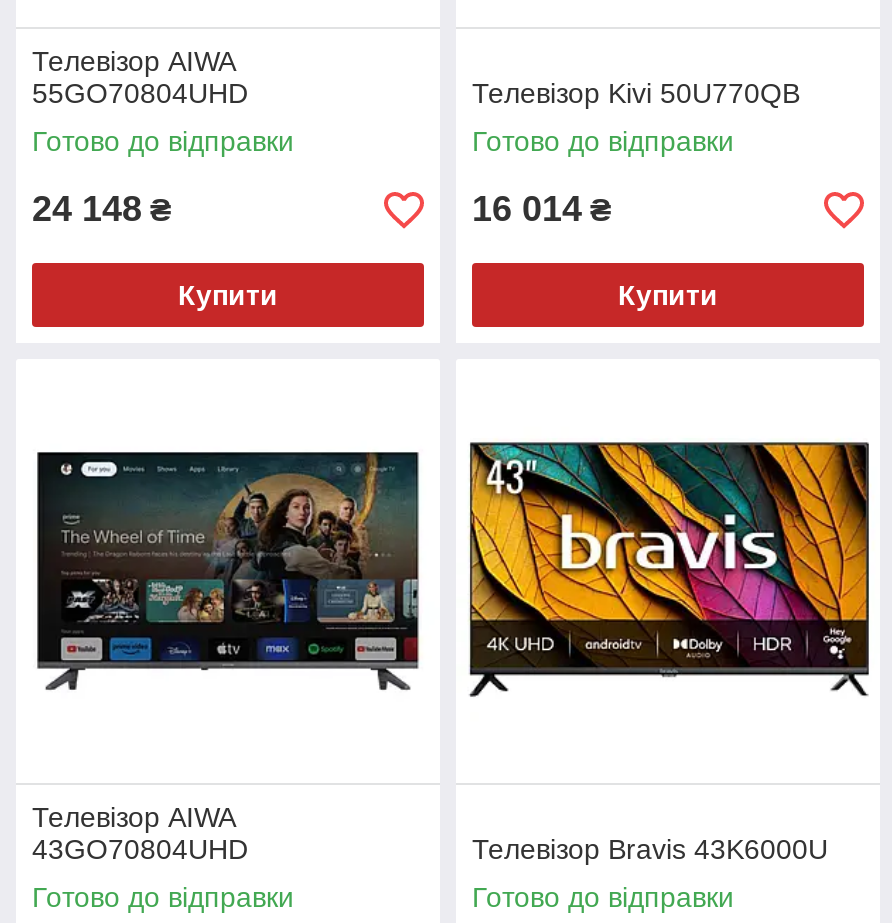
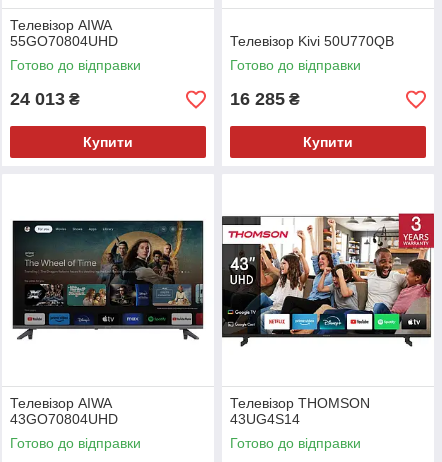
[32,189,172,229] 24 148 ₴ -> [10,89,80,109] 24 013 ₴
[472,189,612,229] 16 014 ₴ -> [230,89,300,109] 16 285 ₴
[456,437,880,703] [image] -> [221,212,435,347] [image]
[472,833,828,865] Телевізор Bravis 43K6000U -> [230,395,370,427] Телевізор THOMSON | 43UG4S14

